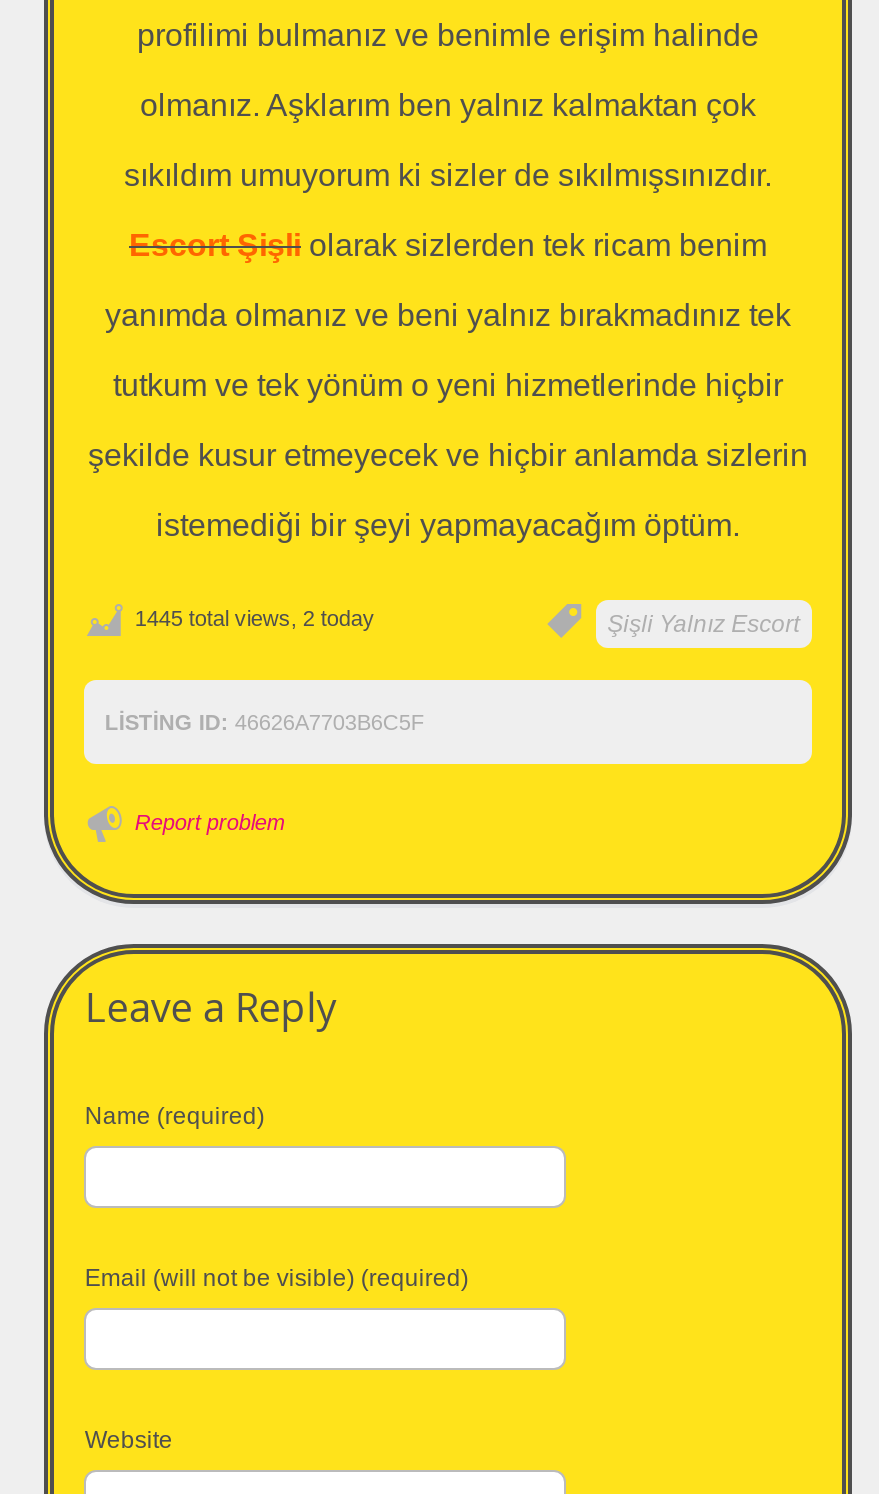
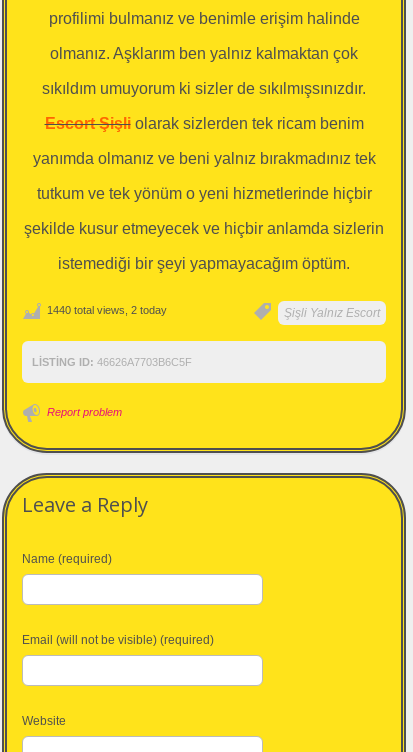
[135,606,375,630] 1445 total views, 2 today -> [47,304,167,316] 1440 total views, 2 today

